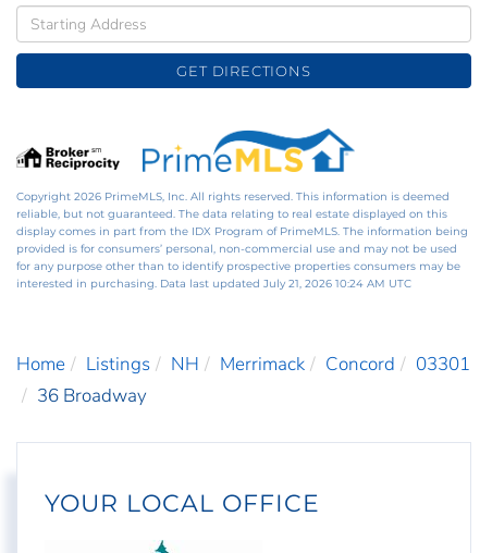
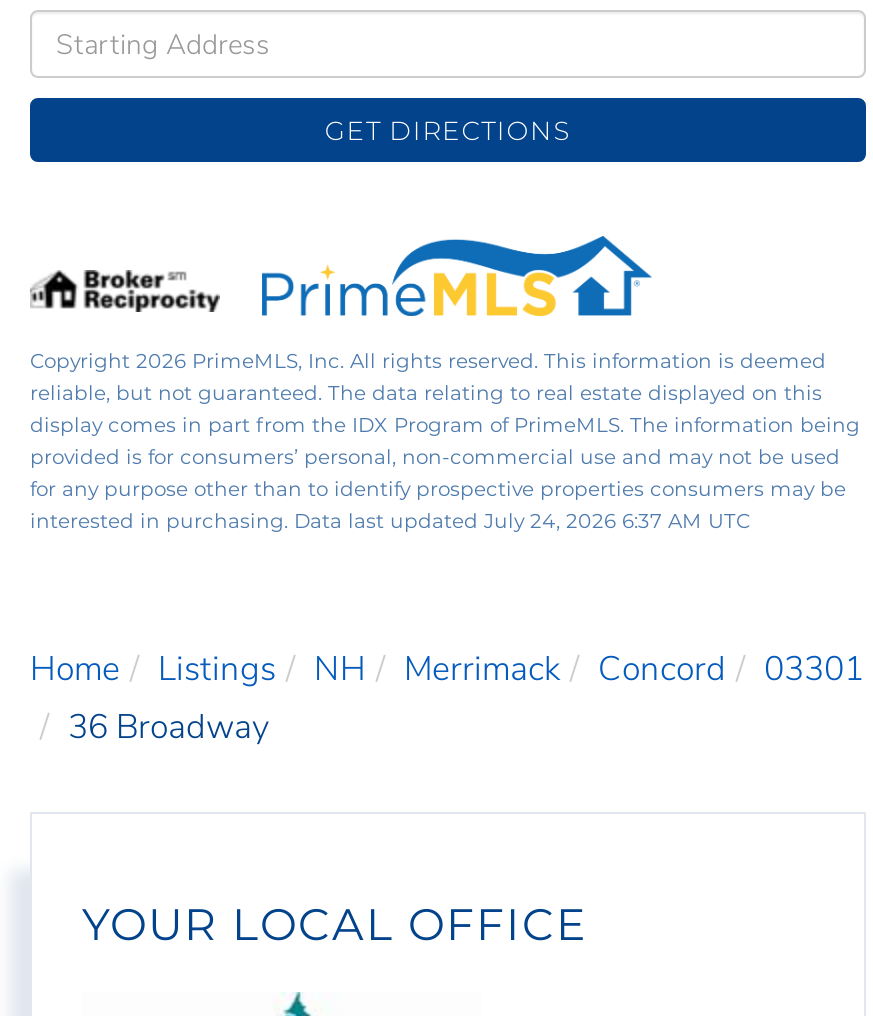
[16,277,411,291] interested in purchasing. Data last updated July 21, 2026 10:24 AM UTC -> [30,509,750,535] interested in purchasing. Data last updated July 24, 2026 6:37 AM UTC

